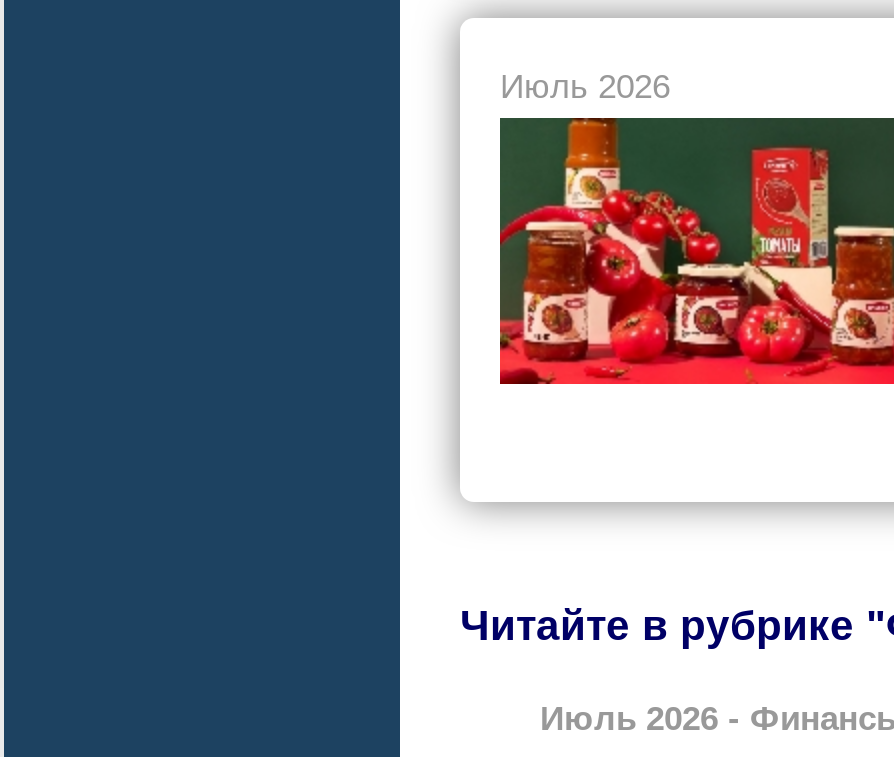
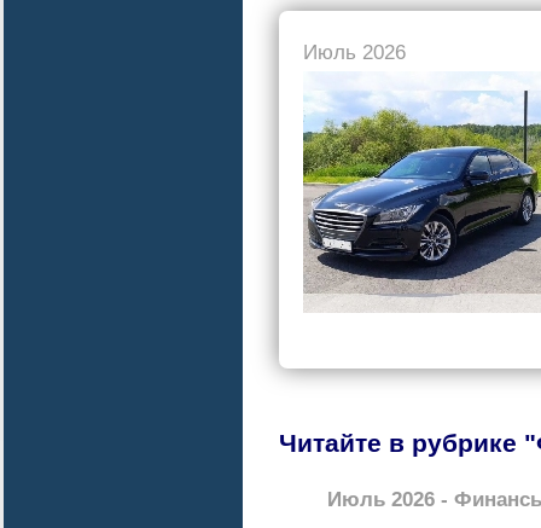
[498,116,888,406] [image] -> [302,89,537,301] [image]

